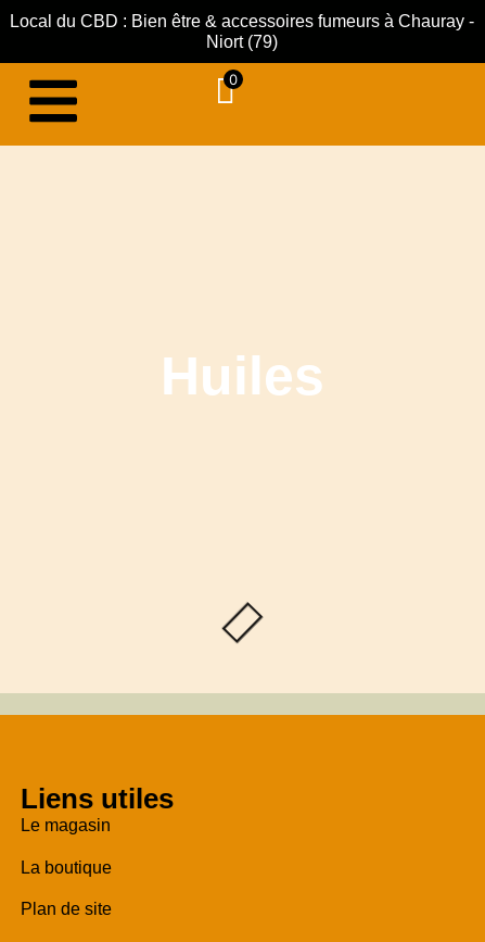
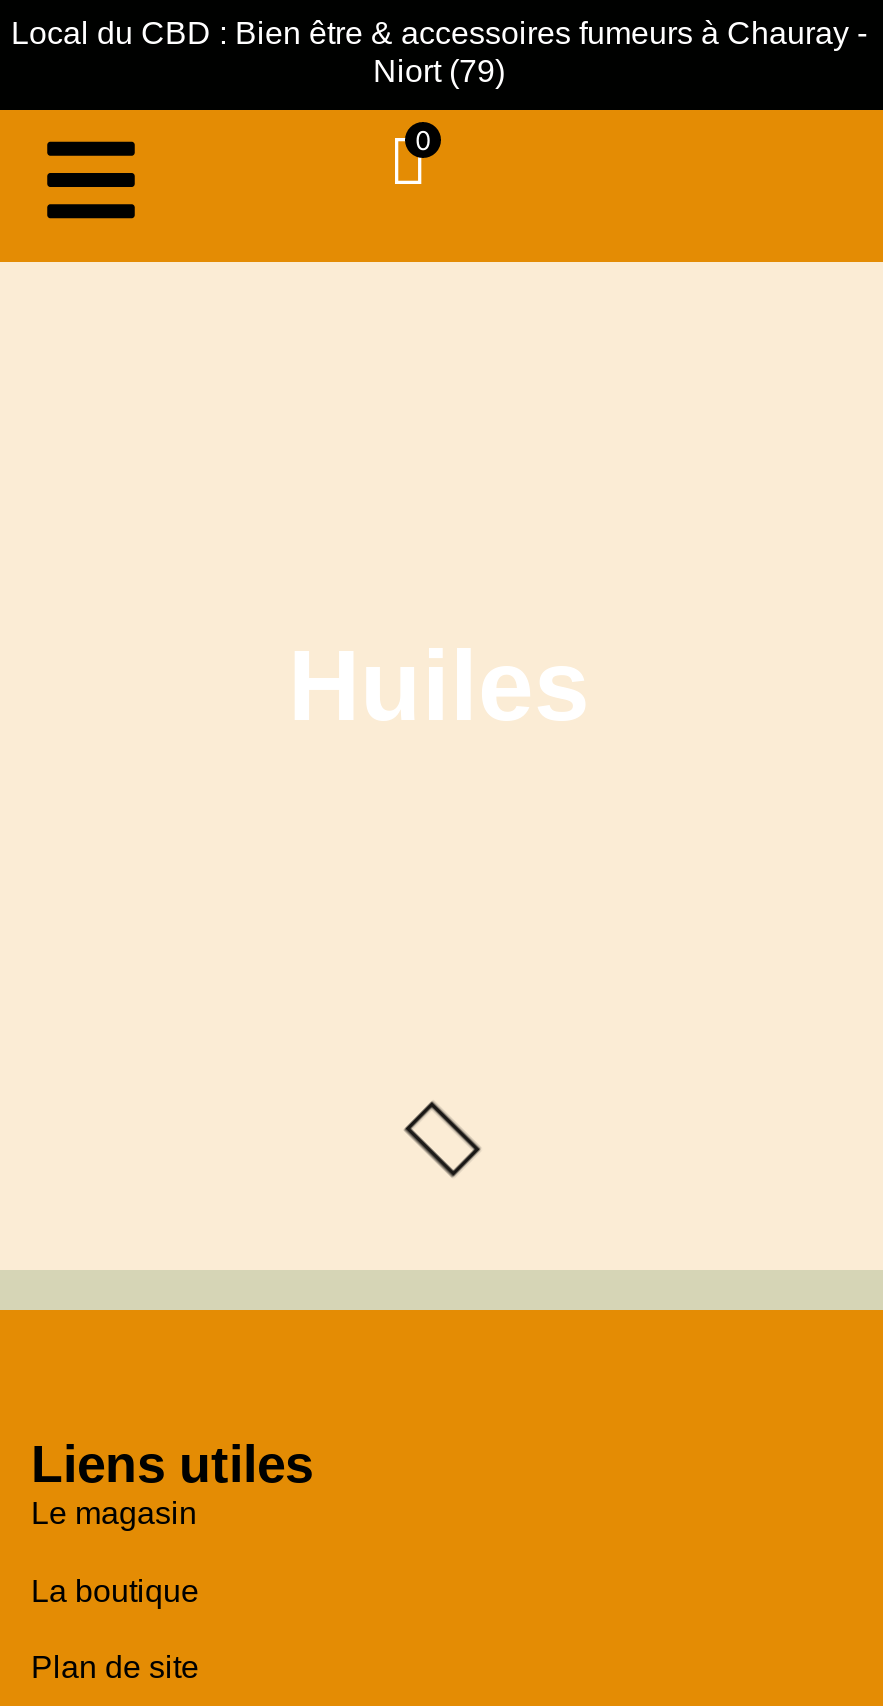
[221,602,264,644] [image] -> [403,1100,481,1178] [image]

